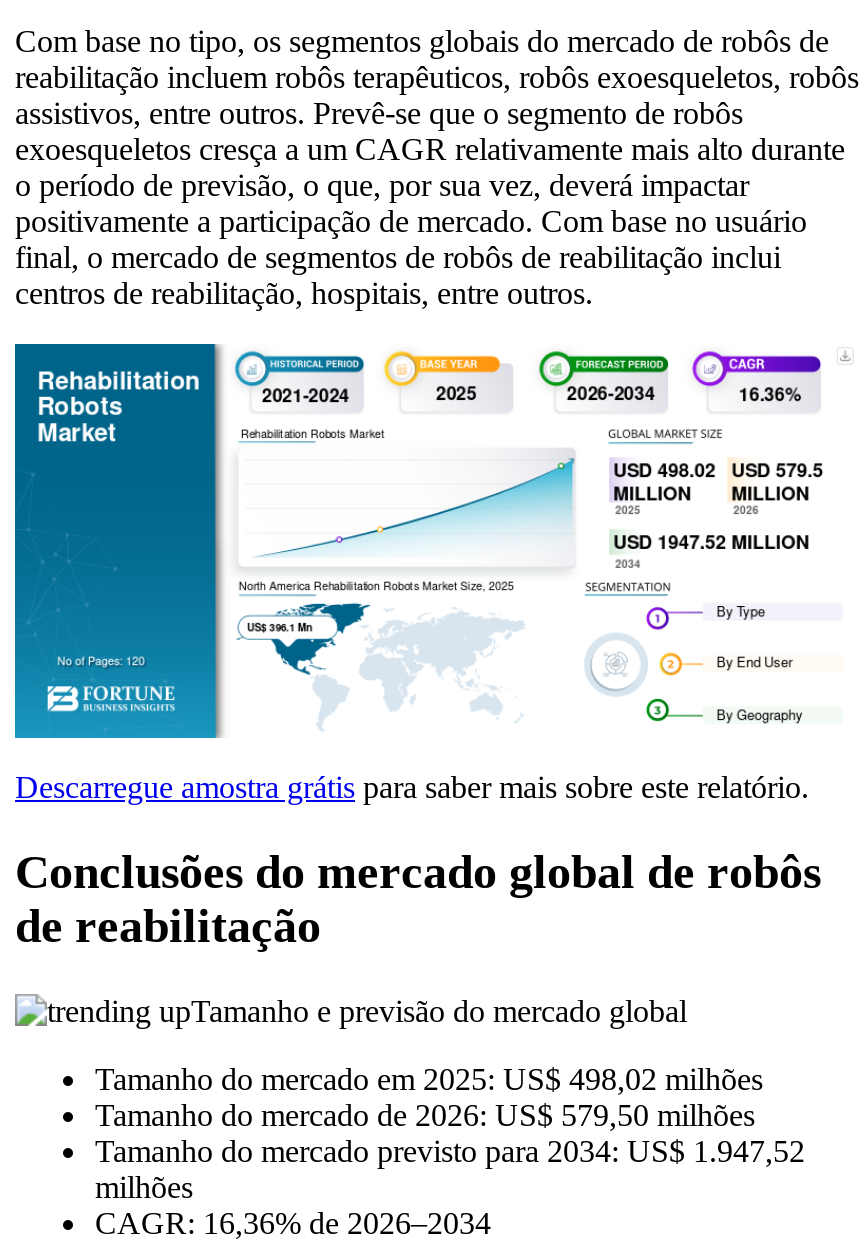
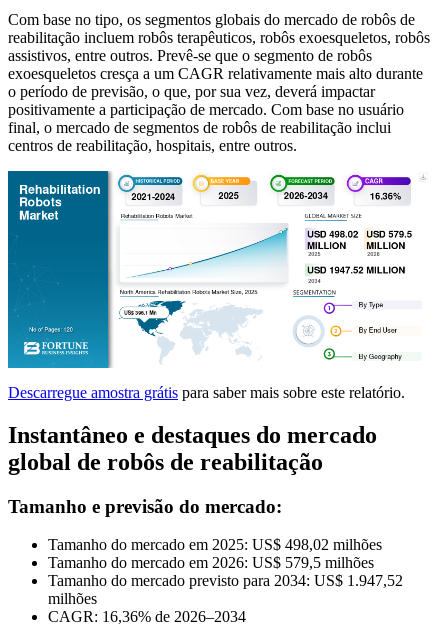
[15,845,821,951] Conclusões do mercado global de robôs | de reabilitação -> [8,422,377,475] Instantâneo e destaques do mercado | global de robôs de reabilitação
[191,993,687,1027] Tamanho e previsão do mercado global -> [8,496,282,517] Tamanho e previsão do mercado:
[95,1097,755,1131] Tamanho do mercado de 2026: US$ 579,50 milhões -> [48,554,374,571] Tamanho do mercado em 2026: US$ 579,5 milhões

